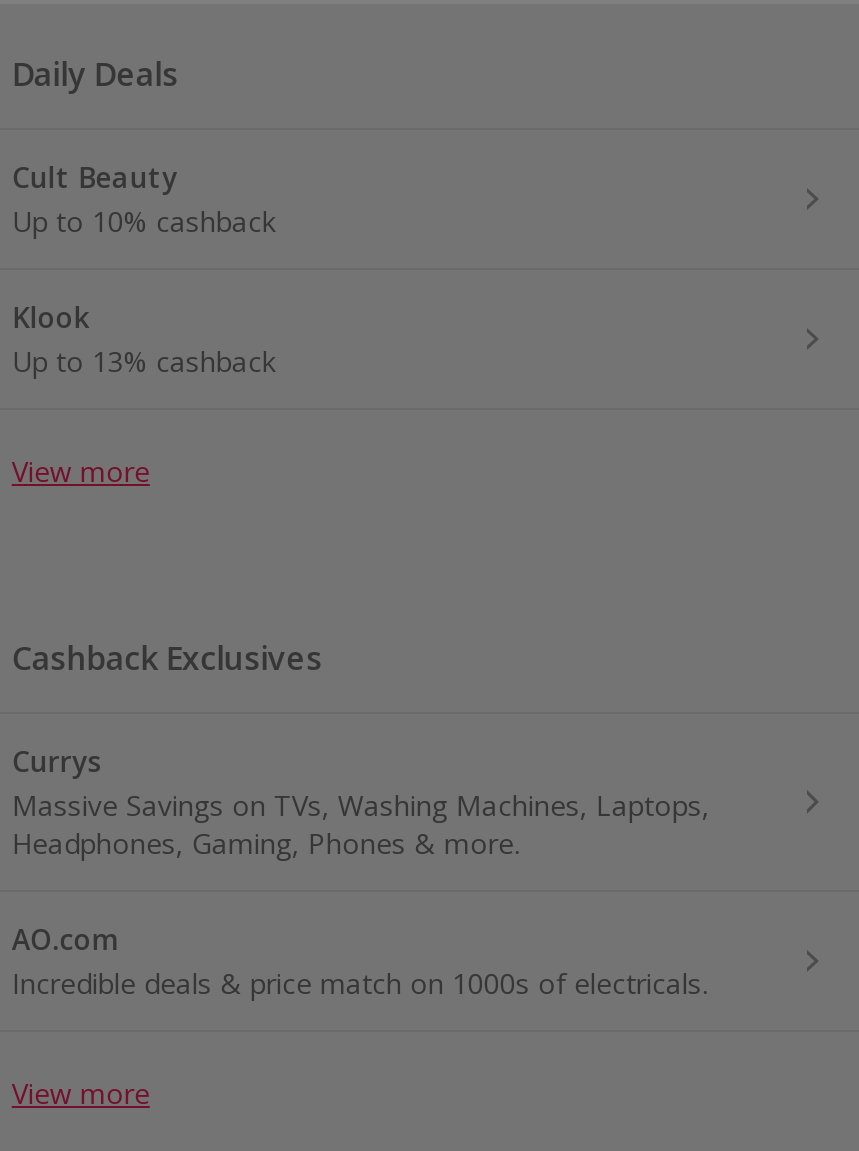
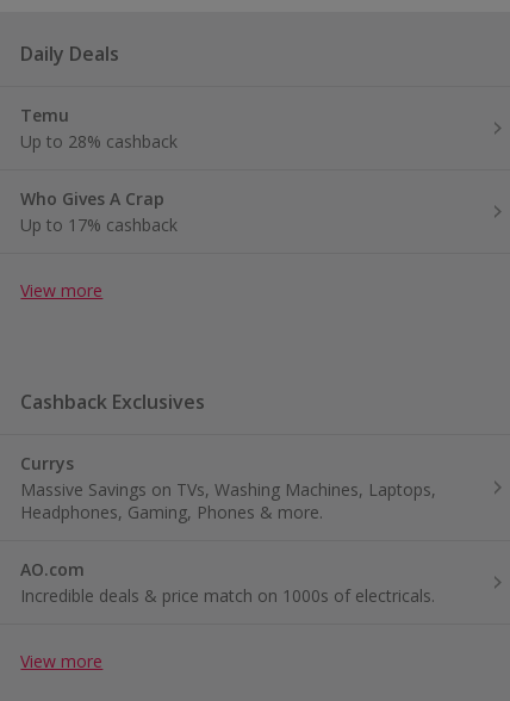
[12,158,276,240] Cult Beauty | Up to 10% cashback -> [21,104,178,153] Temu | Up to 28% cashback
[12,298,276,380] Klook | Up to 13% cashback -> [21,187,178,236] Who Gives A Crap | Up to 17% cashback

